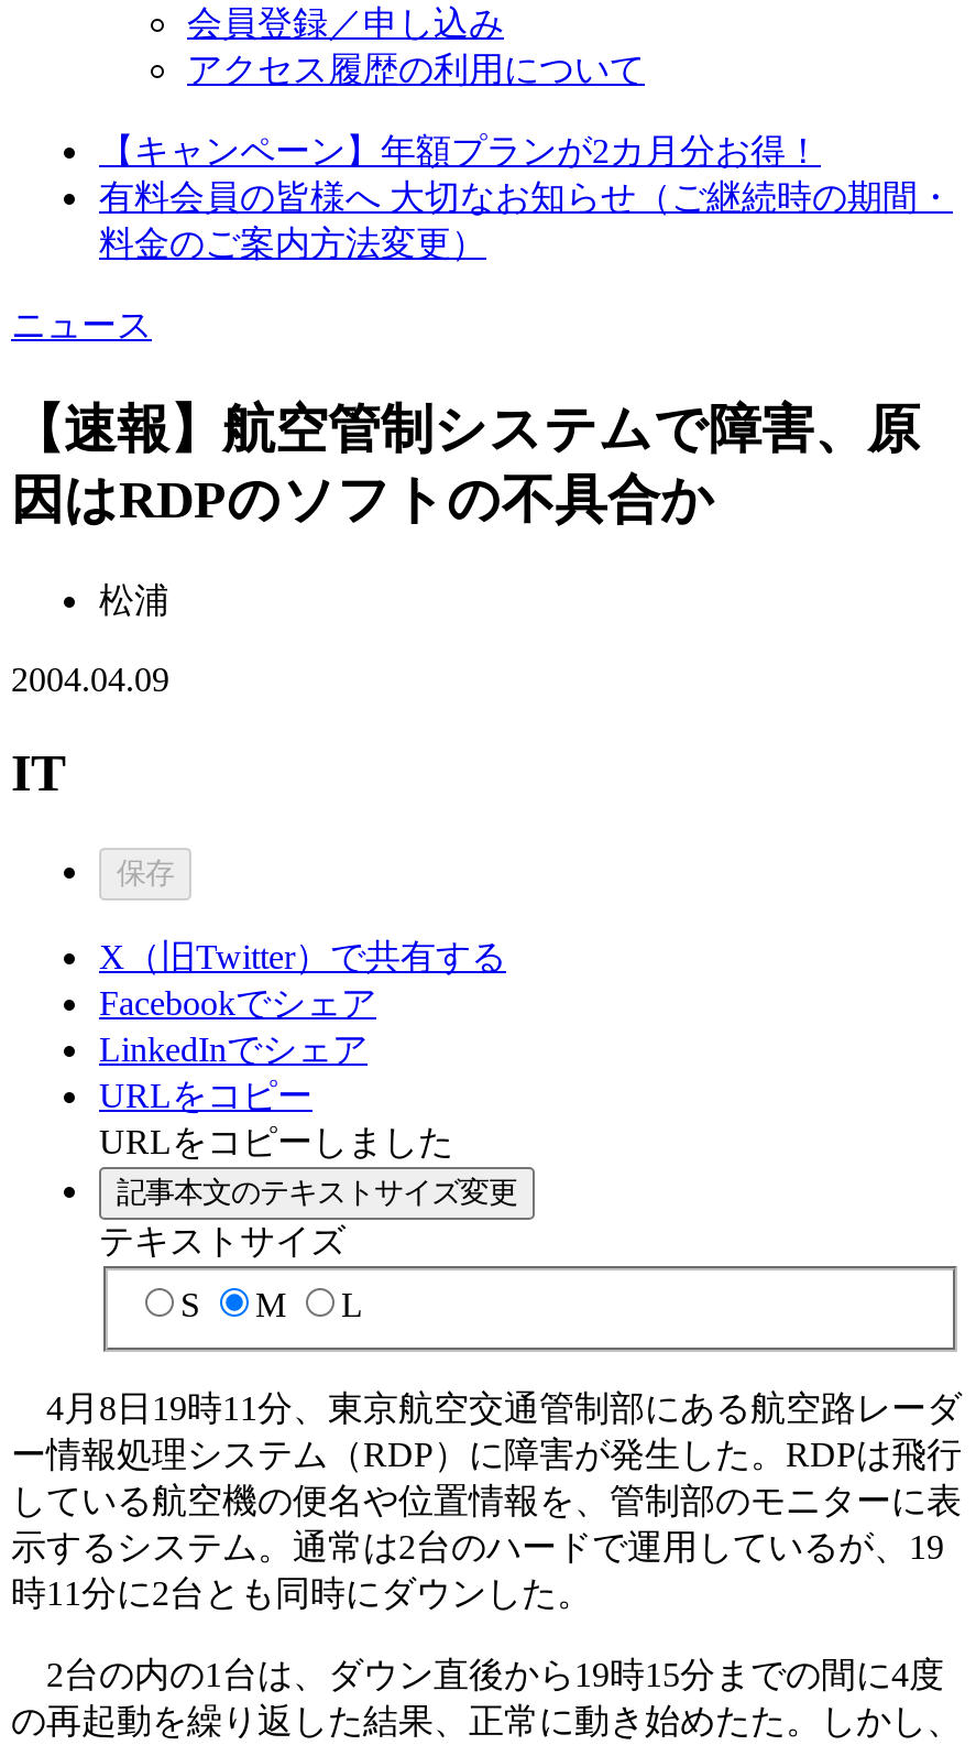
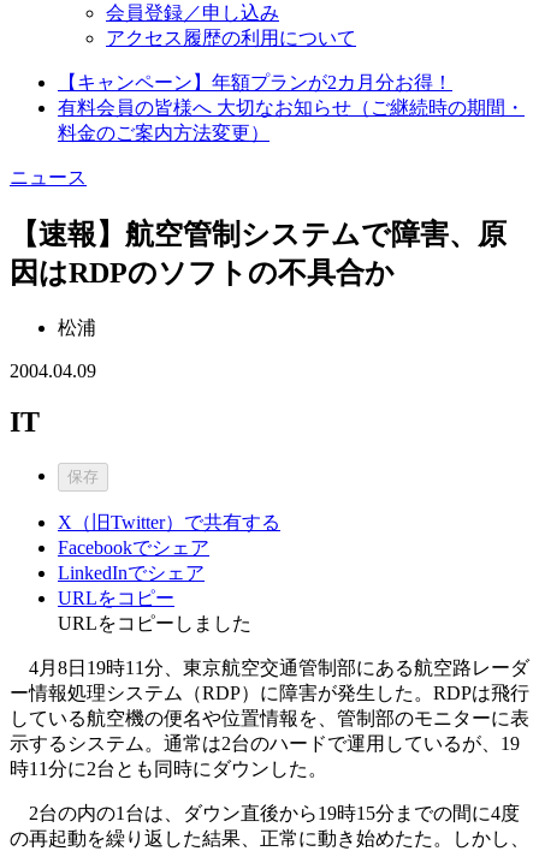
[99,1175,517,1324] 記事本文のテキストサイズ変更 | テキストサイズ | S | M | L -> none

